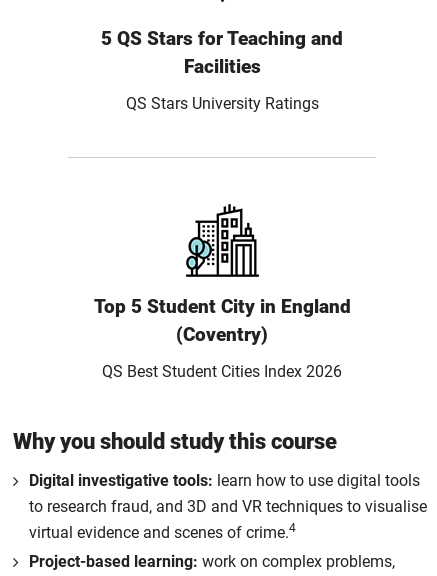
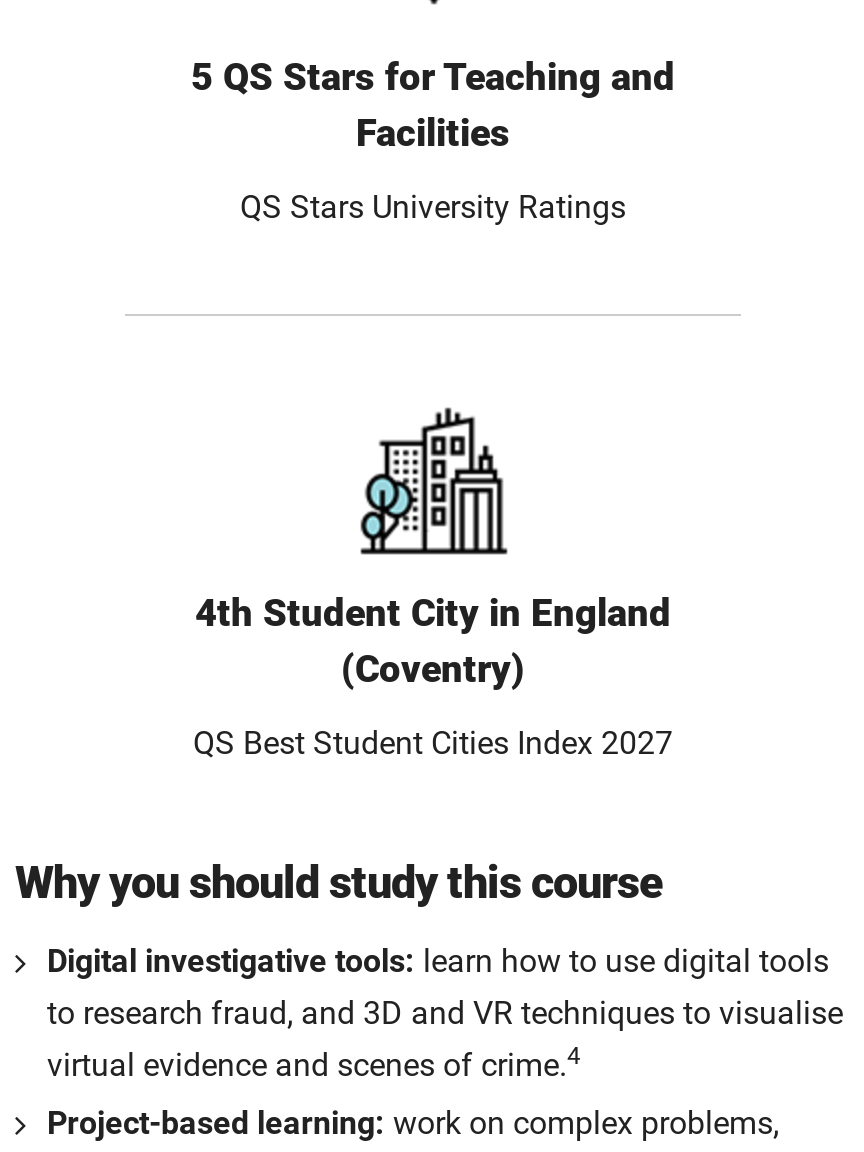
[93,295,350,318] Top 5 Student City in England -> [195,590,671,636] 4th Student City in England
[102,362,342,381] QS Best Student Cities Index 2026 -> [193,724,673,762] QS Best Student Cities Index 2027

